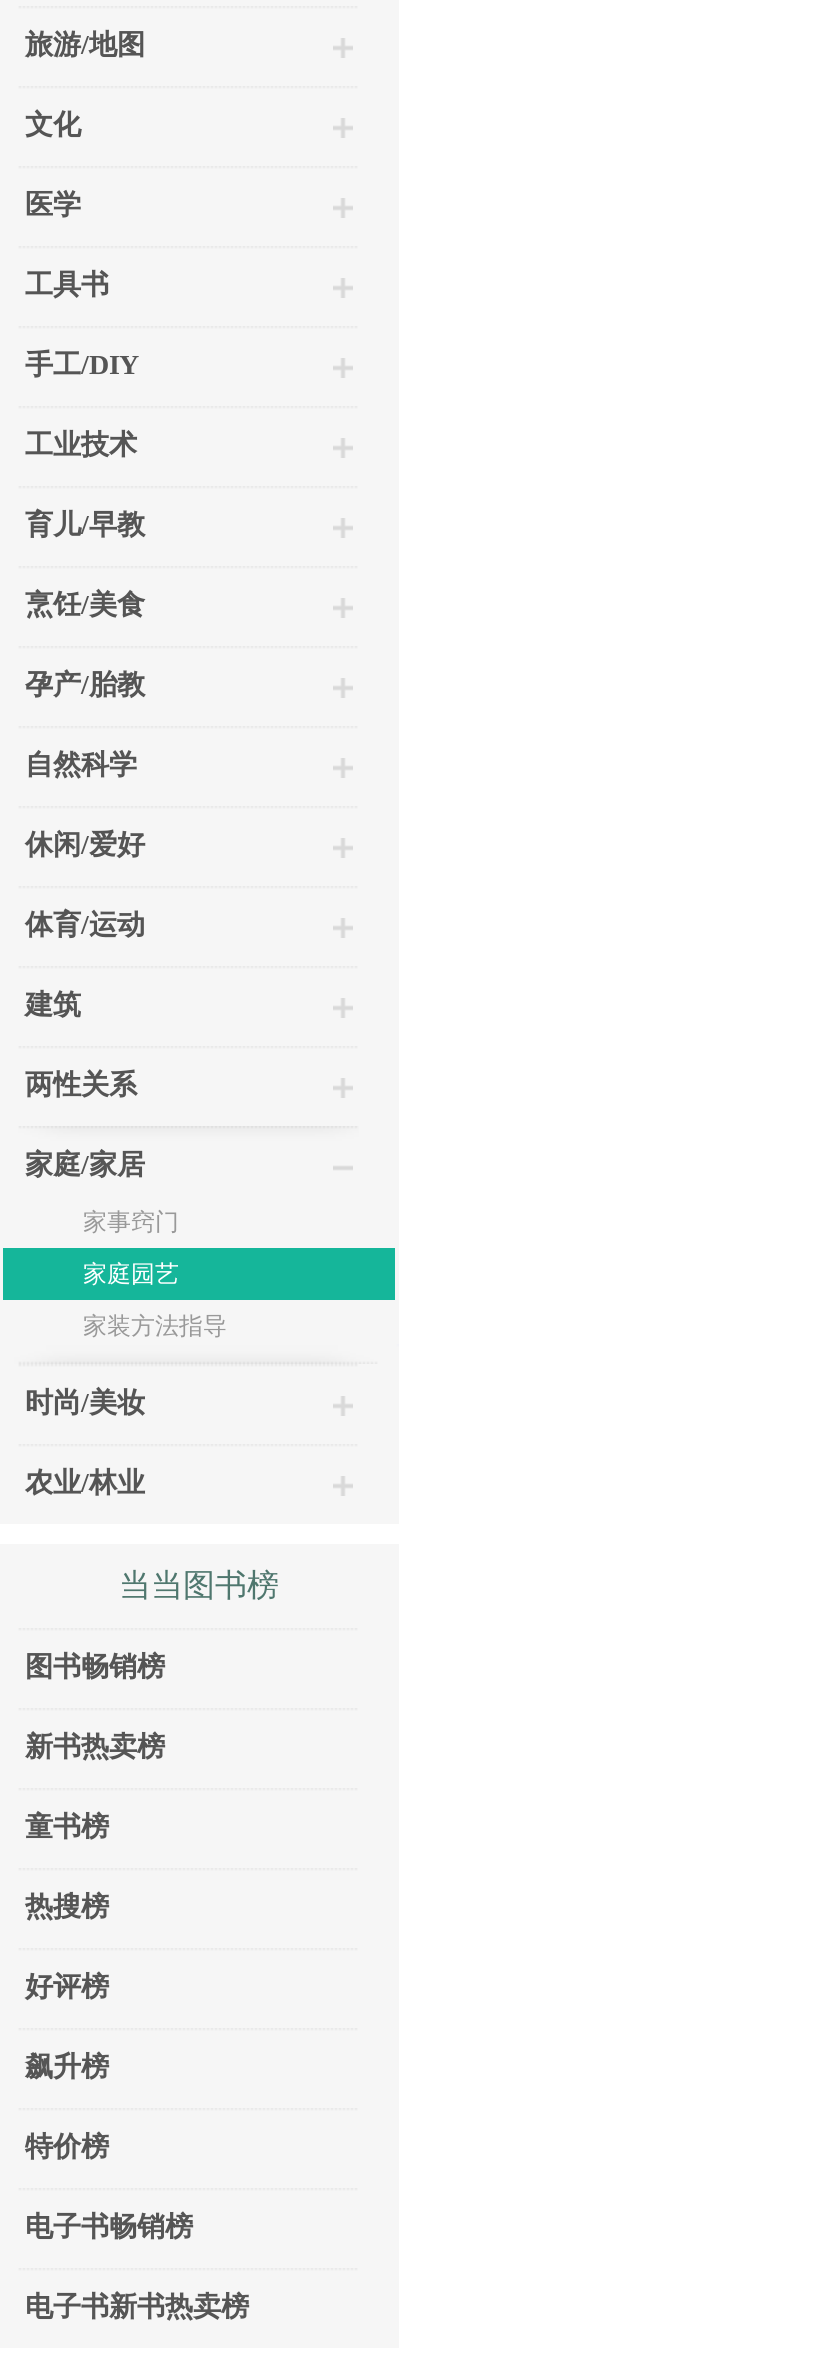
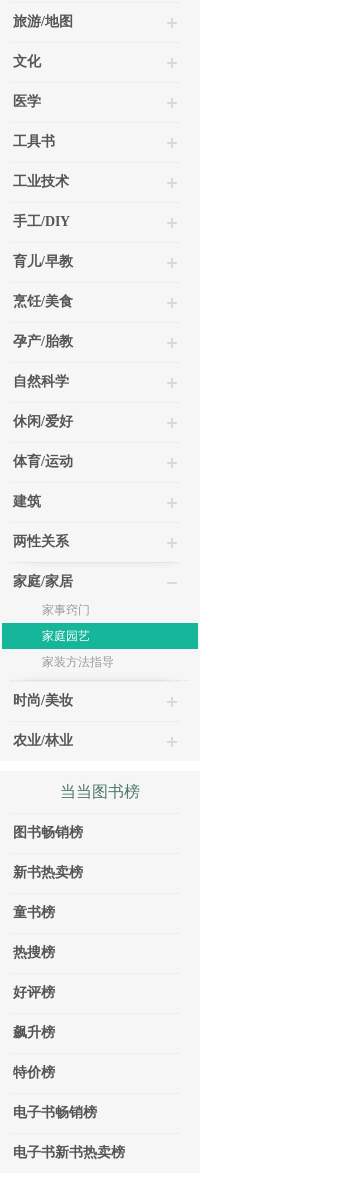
moved [25,350,139,380] -> [13,214,70,229]: 手工/DIY
moved [25,430,137,460] -> [13,174,69,189]: 工业技术

